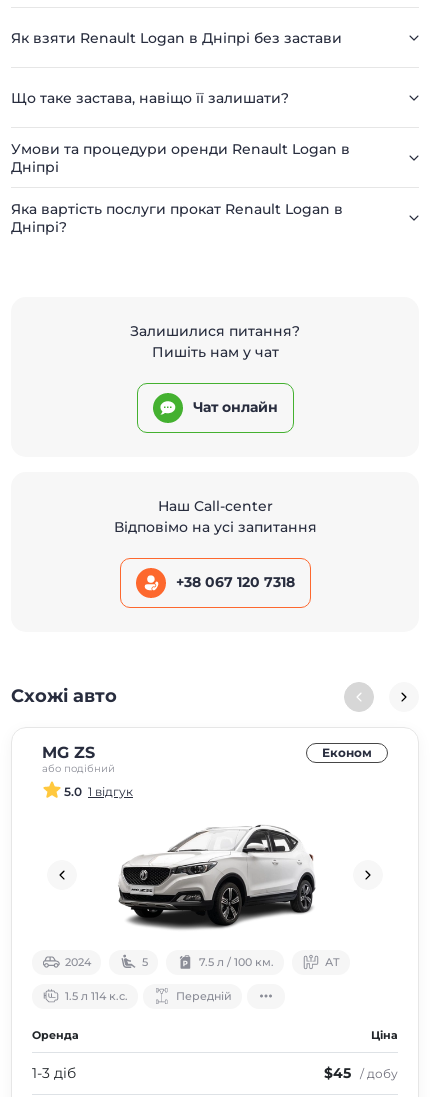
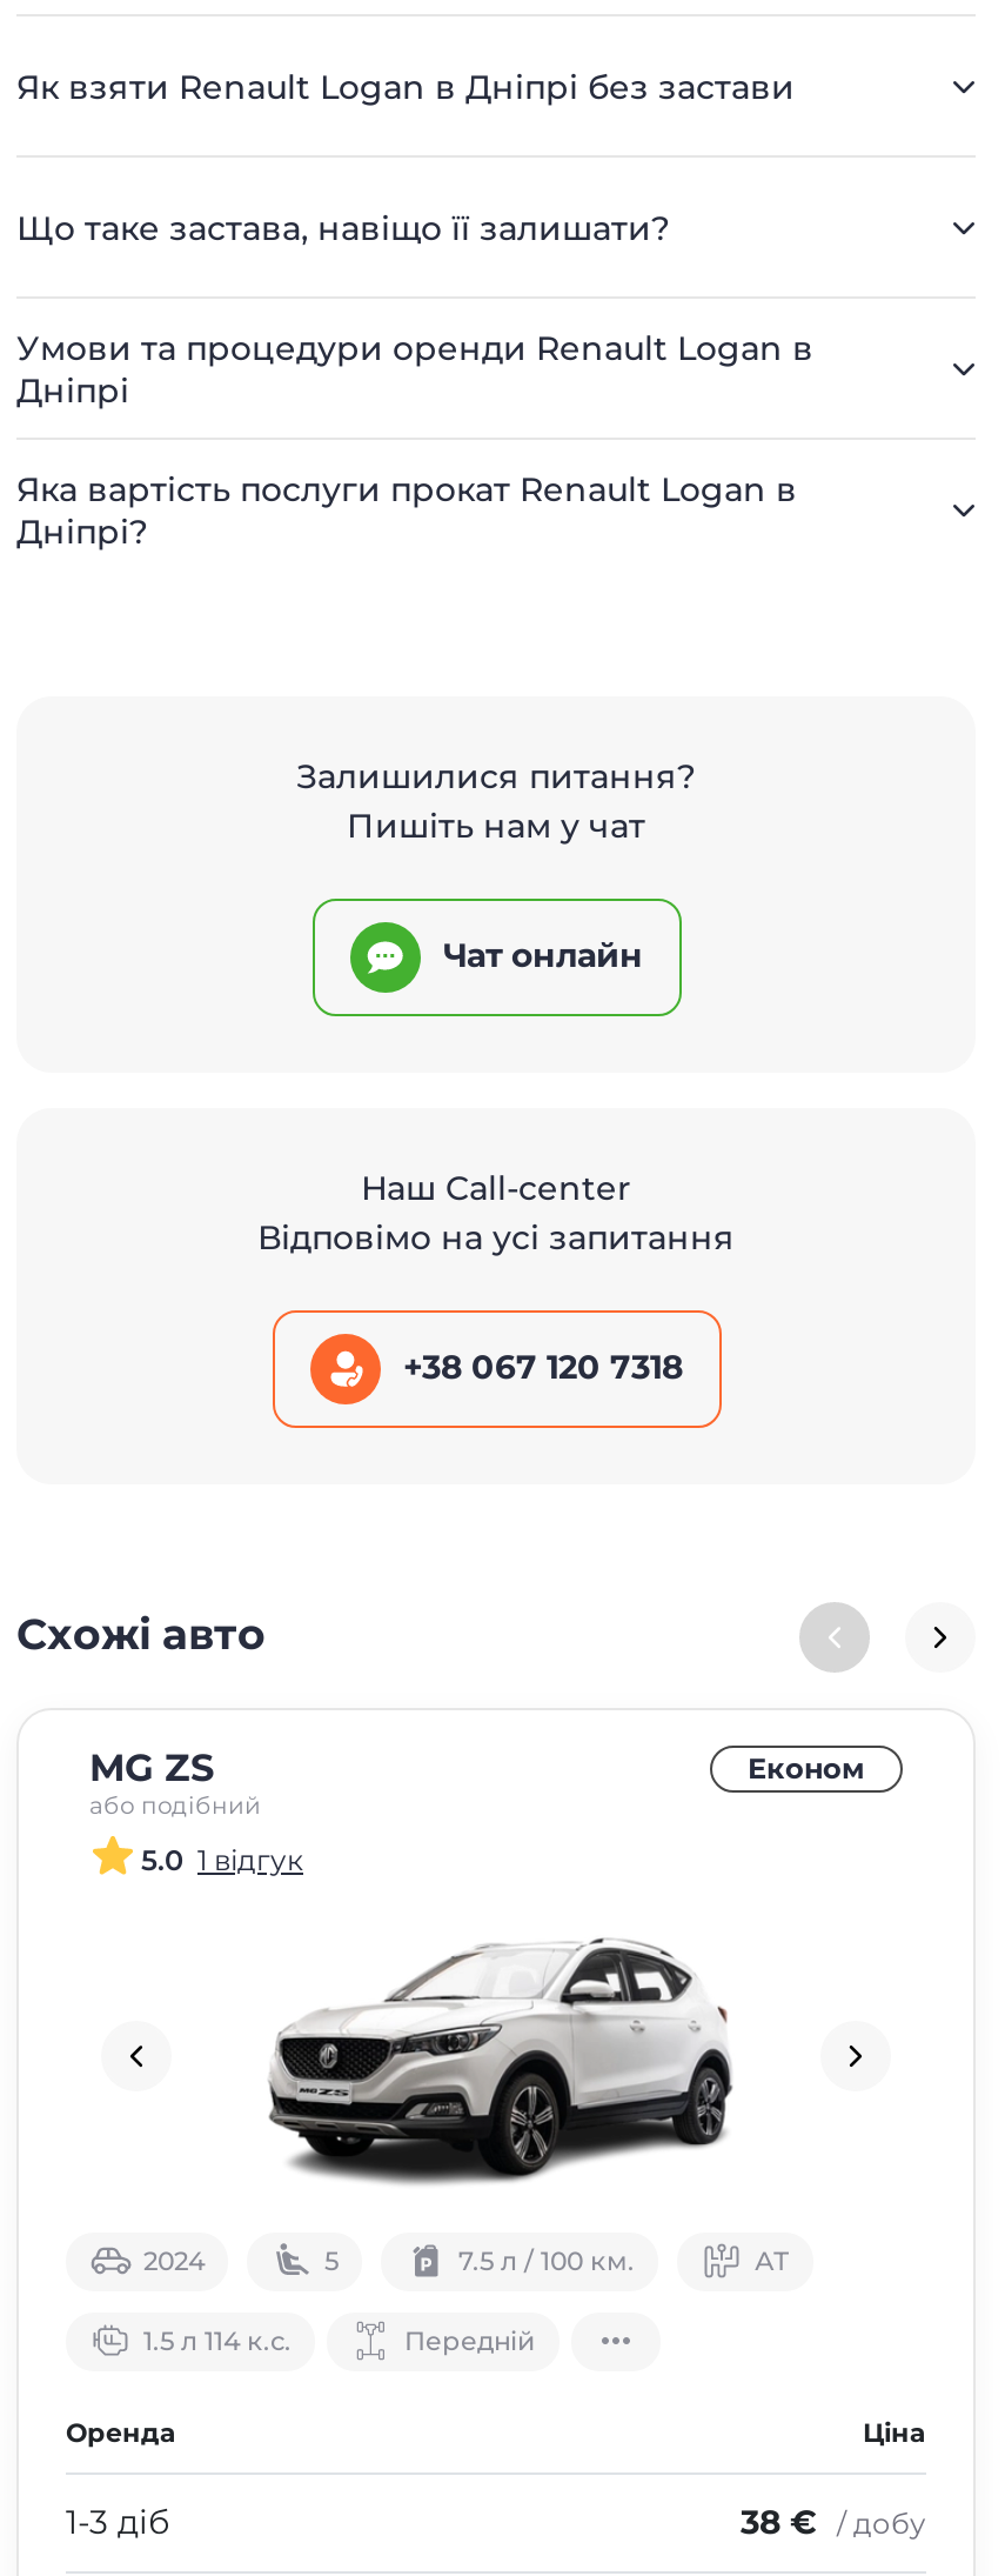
[324,1064,398,1082] $45 / добу -> [741,2500,926,2543] 38 € / добу

